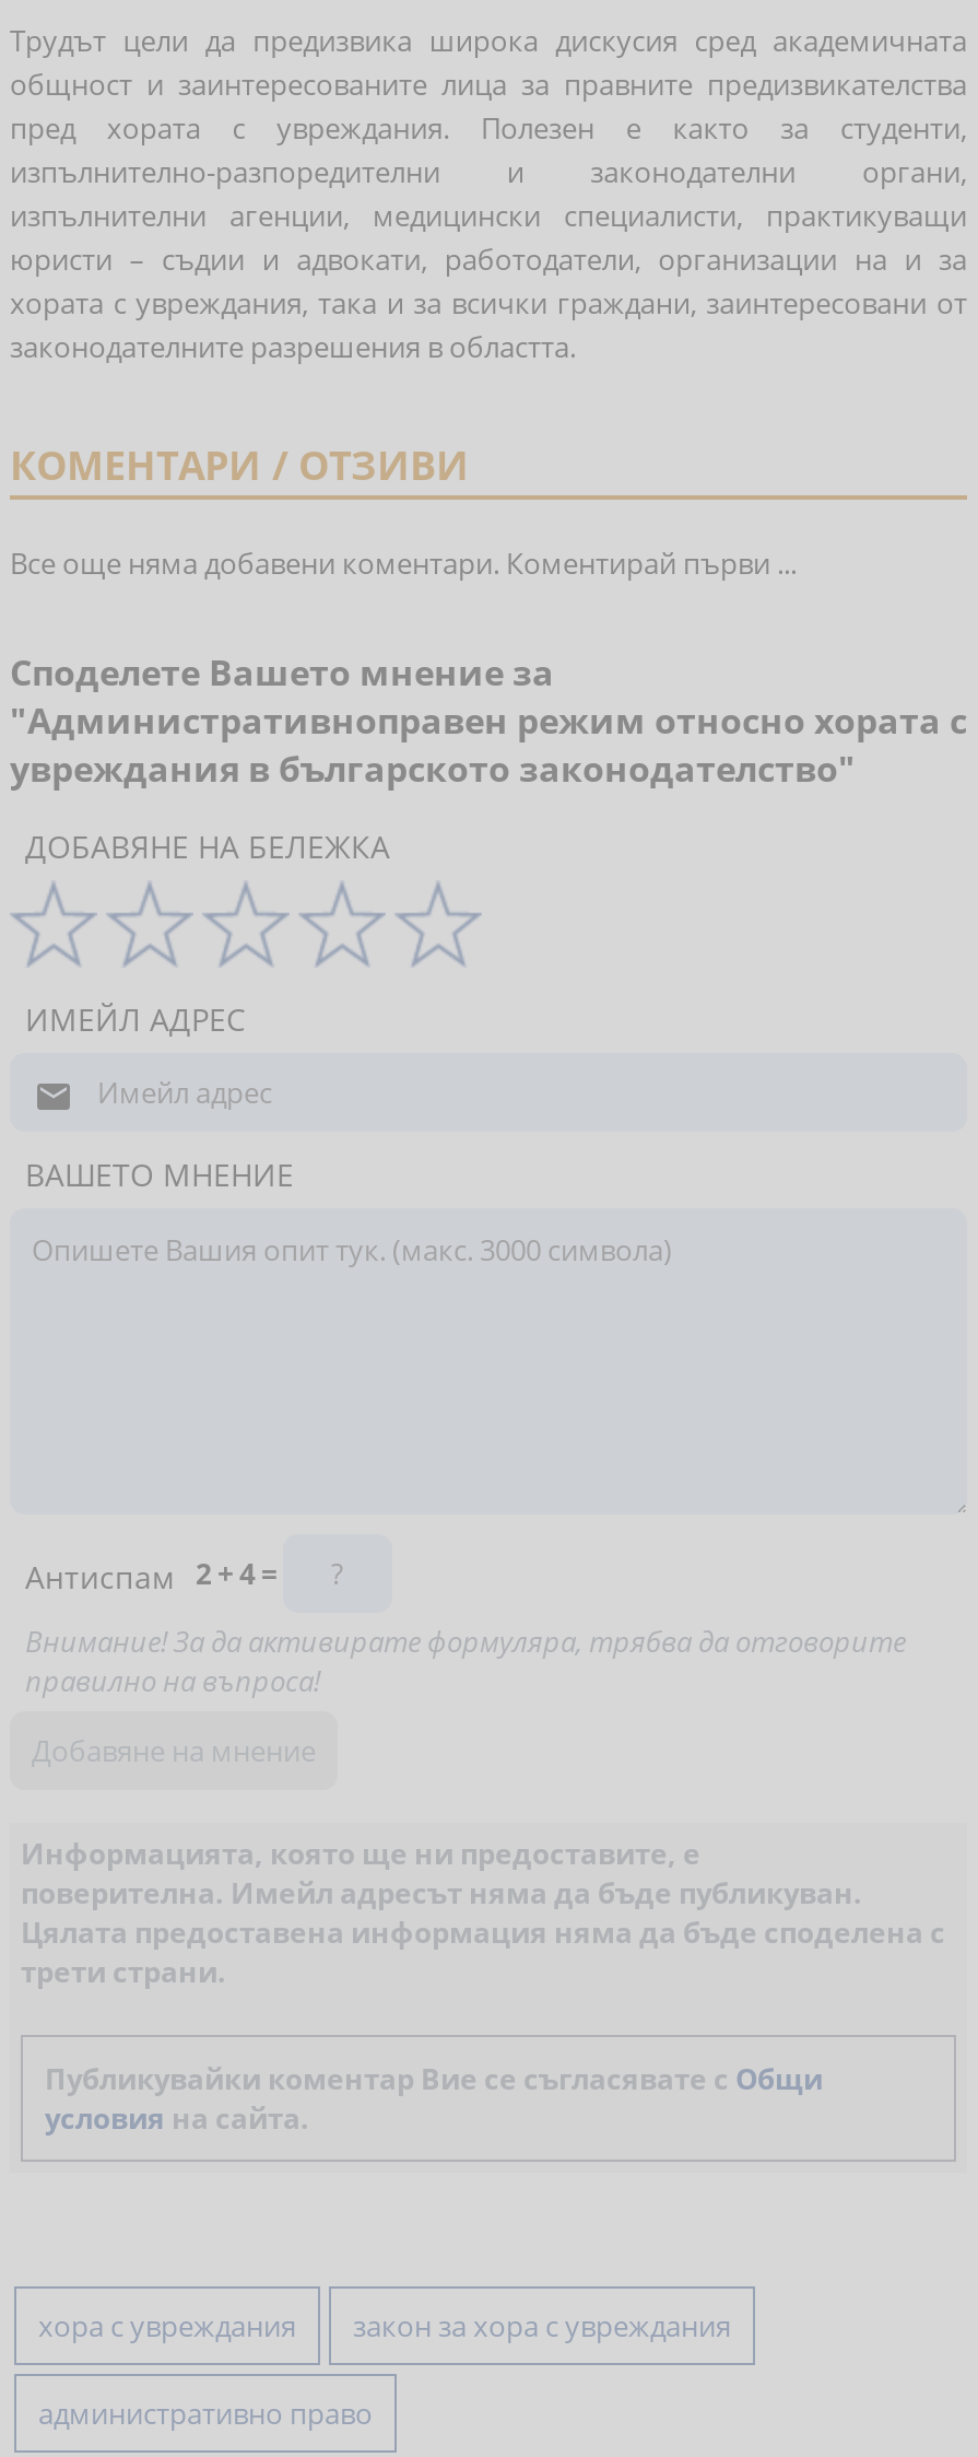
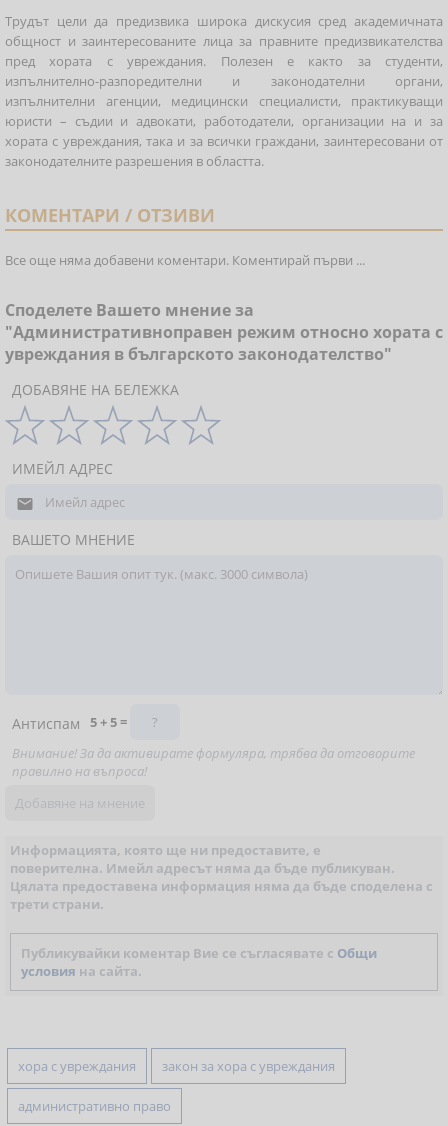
[25,1554,276,1598] Антиспам 2 + 4 = -> [12,713,127,733] Антиспам 5 + 5 =

